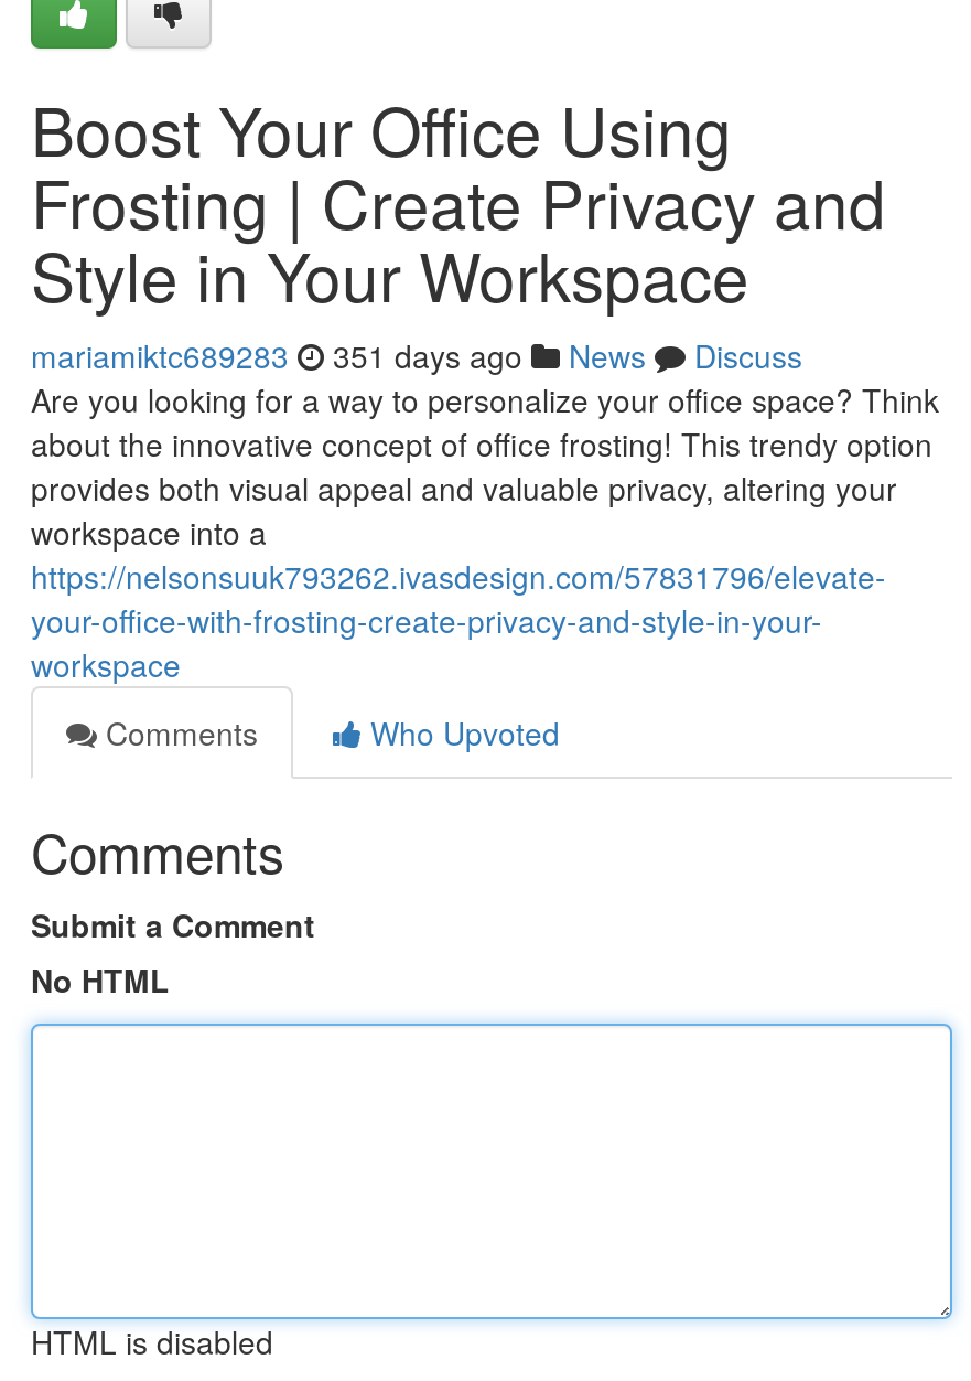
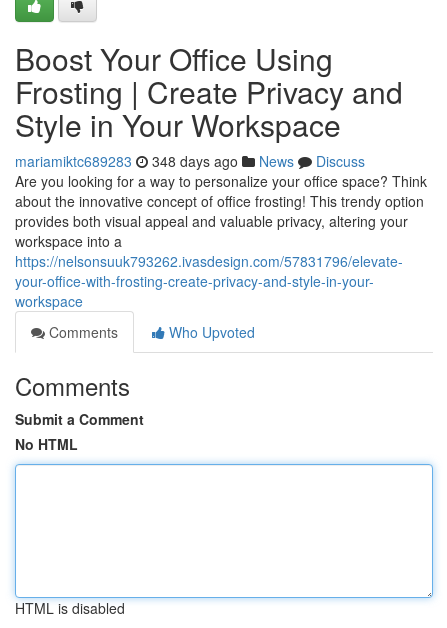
[31,333,802,377] mariamiktc689283 351 days ago News Discuss -> [15,151,365,171] mariamiktc689283 348 days ago News Discuss

